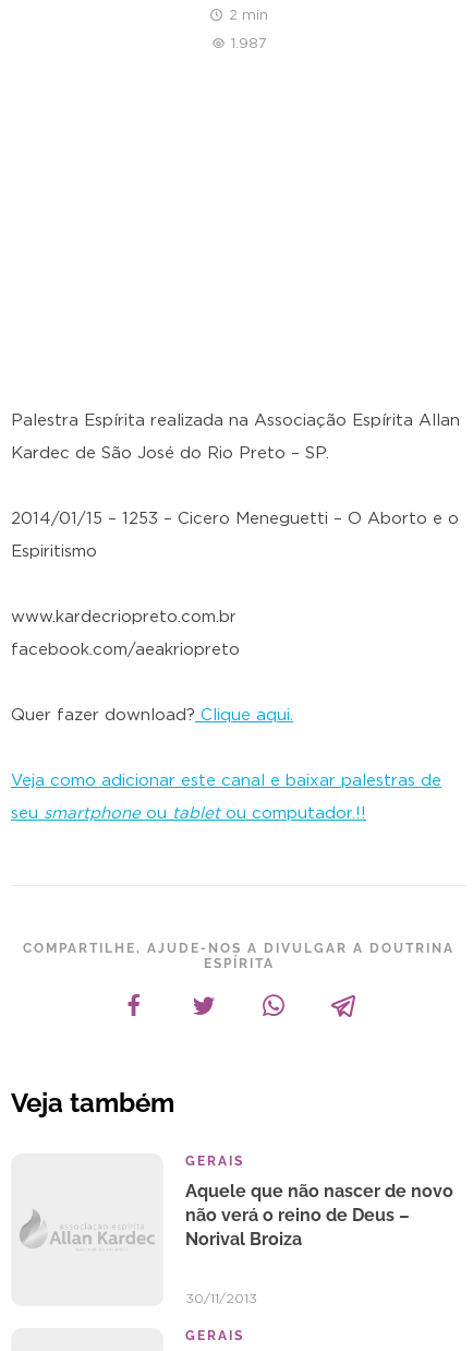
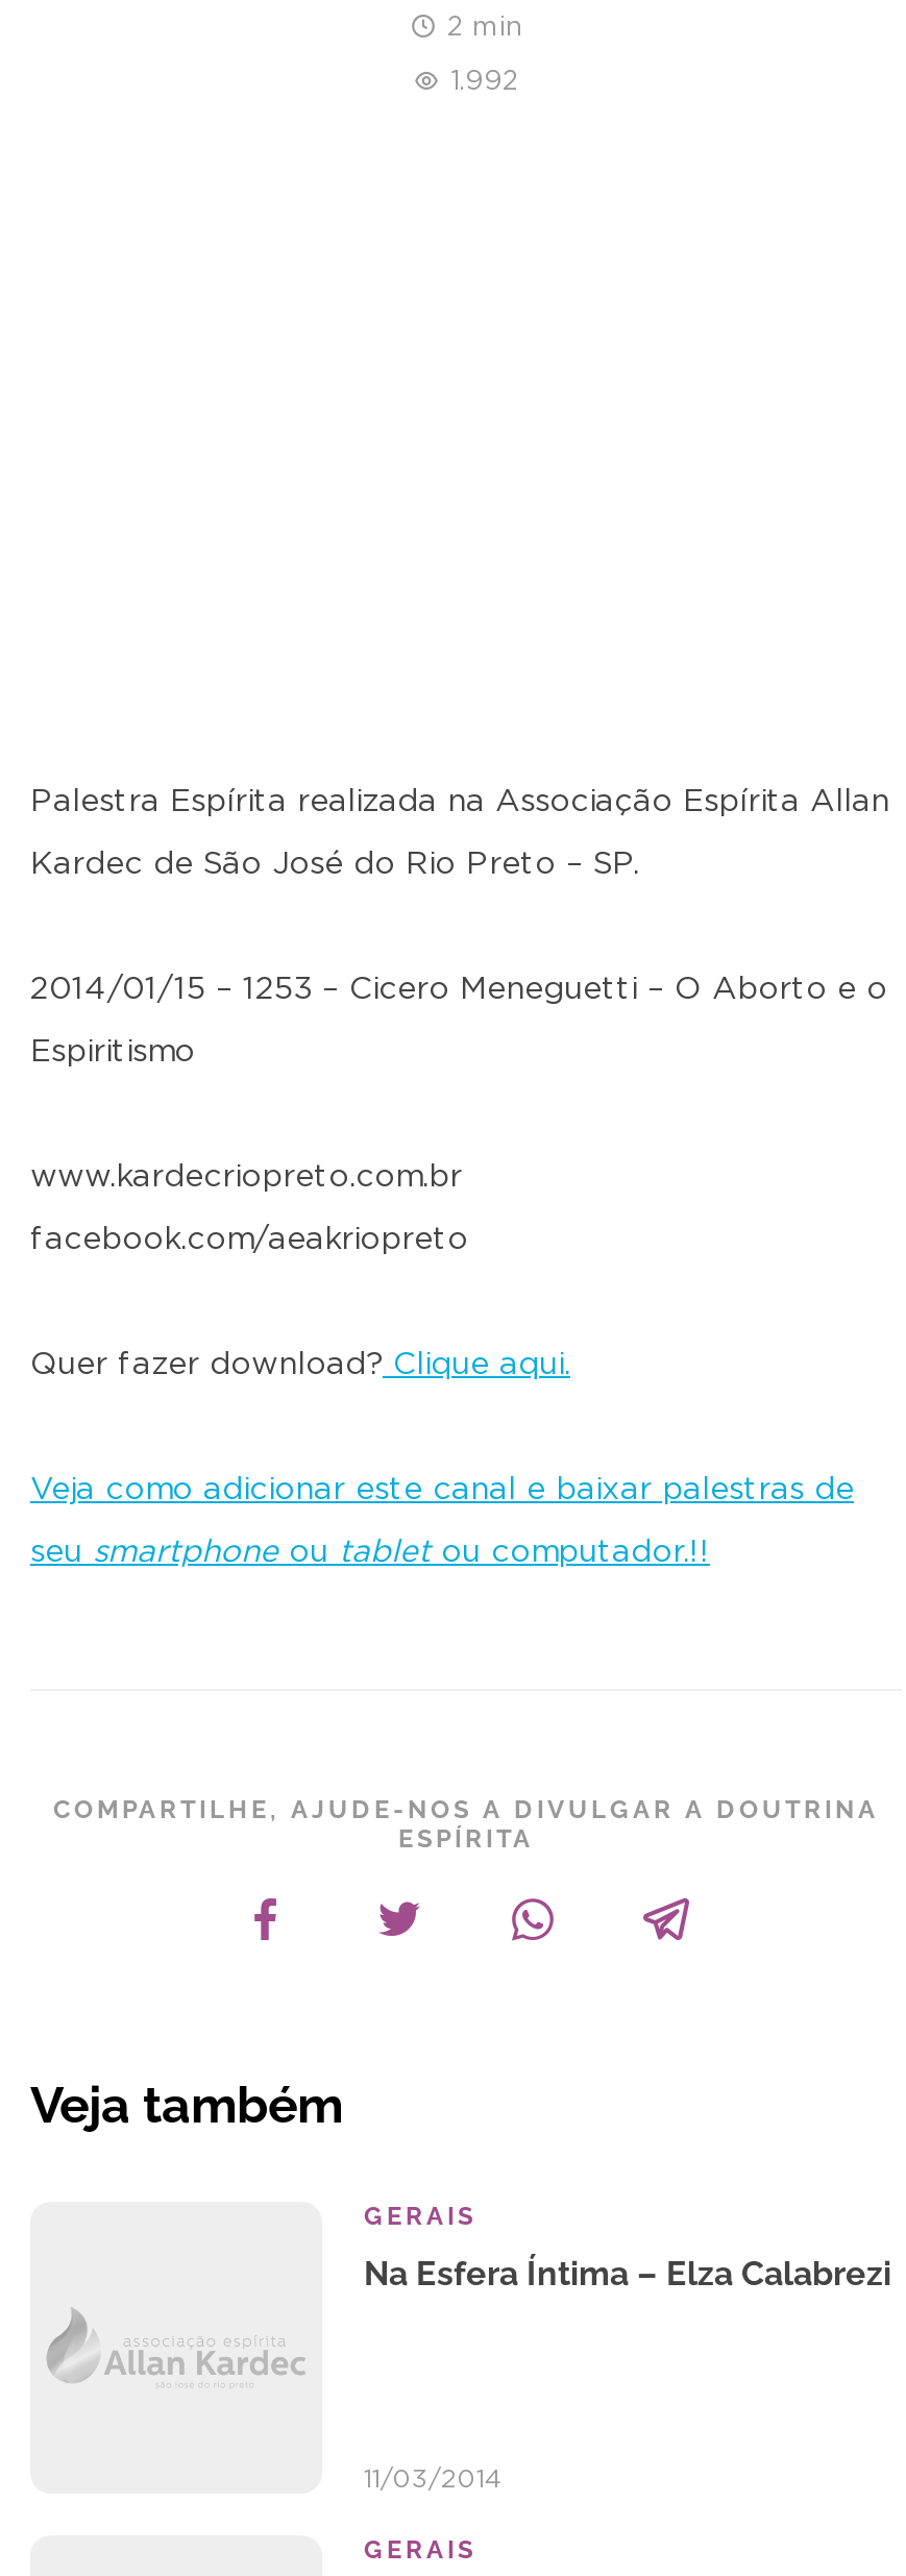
[231,37,266,51] 1.987 -> [450,69,519,96] 1.992
[185,1181,453,1250] Aquele que não nascer de novo | não verá o reino de Deus – | Norival Broiza -> [364,2254,891,2293] Na Esfera Íntima – Elza Calabrezi
[185,1292,257,1305] 30/11/2013 -> [364,2467,501,2492] 11/03/2014

